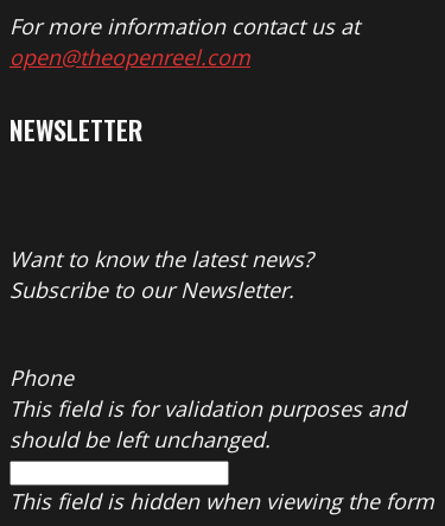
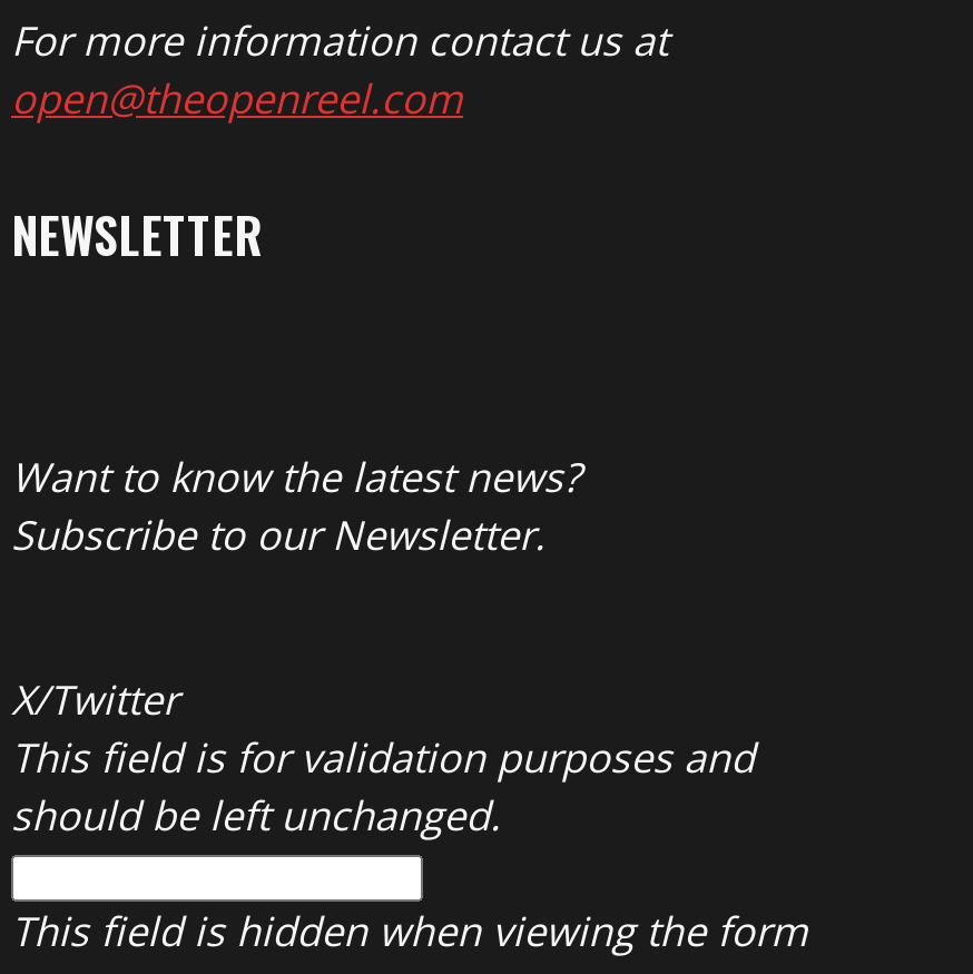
[9,363,74,392] Phone -> [11,672,178,725] X/Twitter

